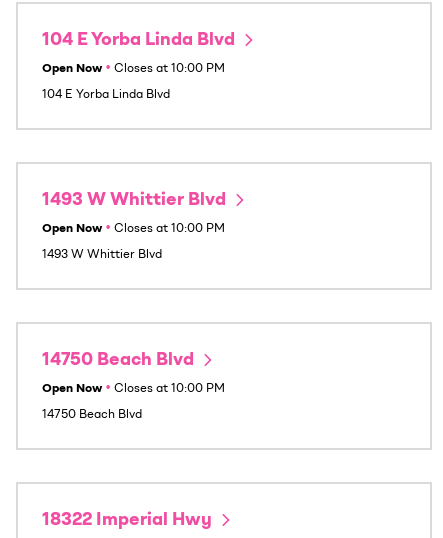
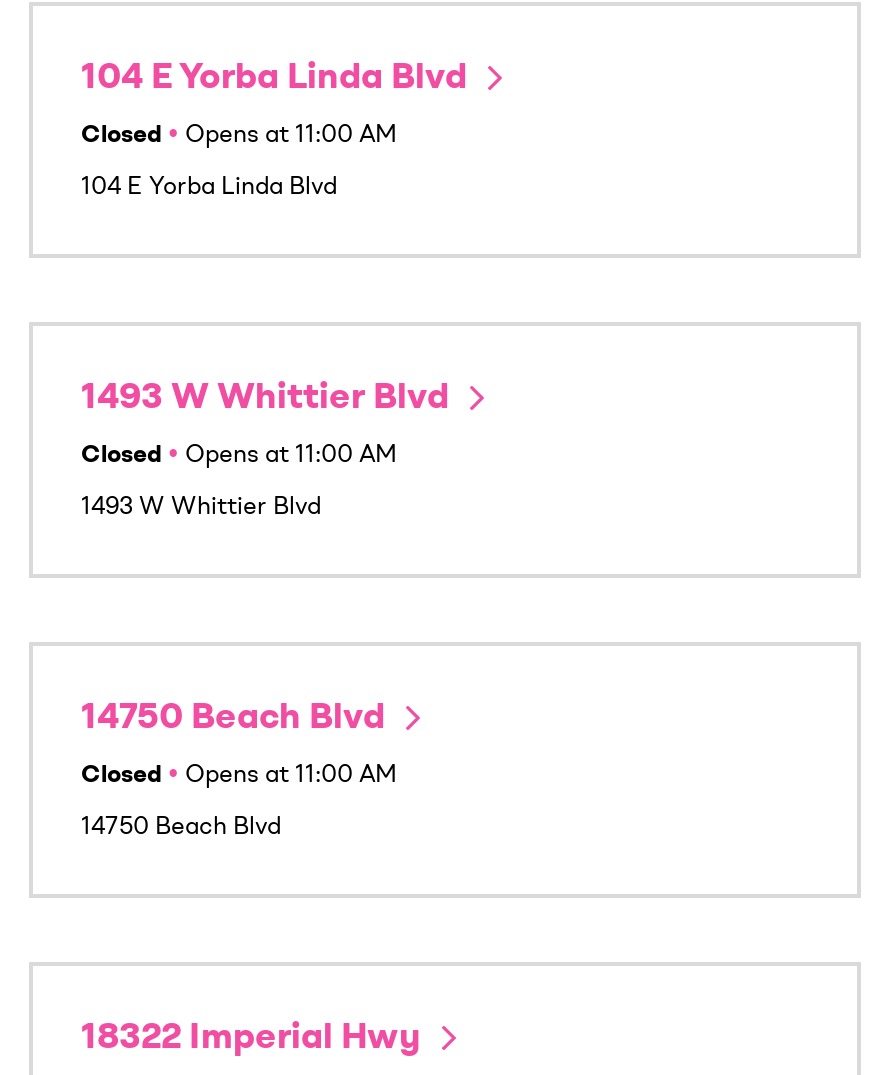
[42,63,225,75] Open Now • Closes at 10:00 PM -> [81,124,397,148] Closed • Opens at 11:00 AM
[42,223,225,235] Open Now • Closes at 10:00 PM -> [81,444,397,468] Closed • Opens at 11:00 AM
[42,383,225,395] Open Now • Closes at 10:00 PM -> [81,764,397,788] Closed • Opens at 11:00 AM

